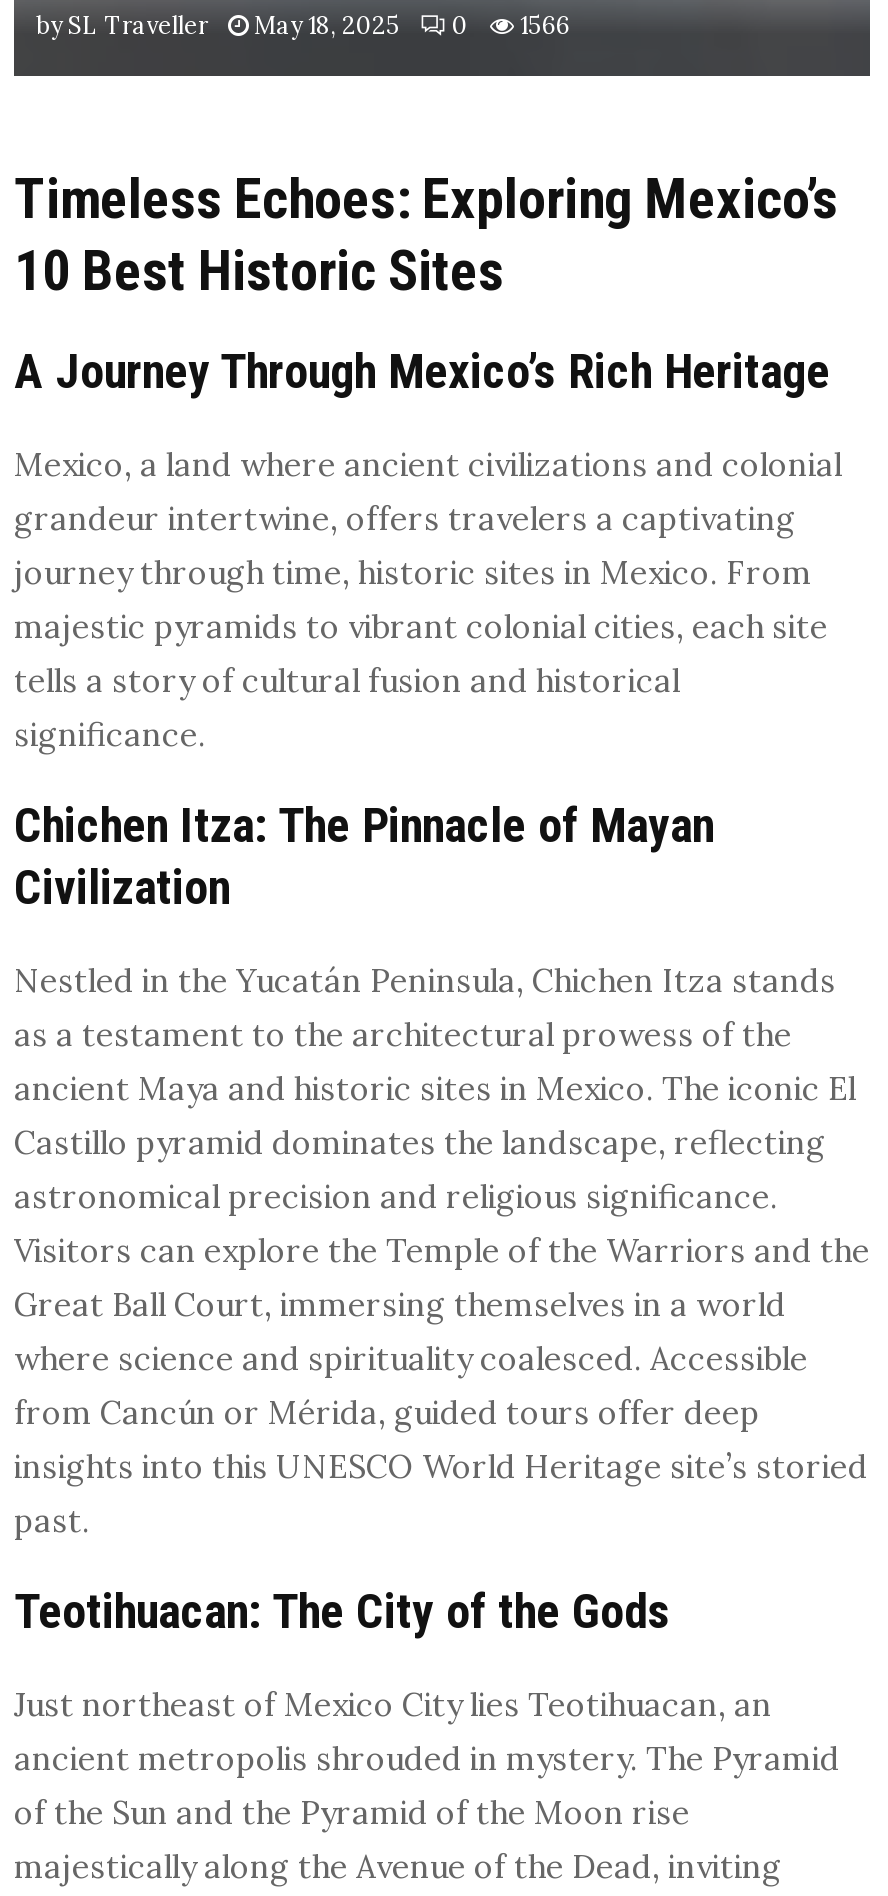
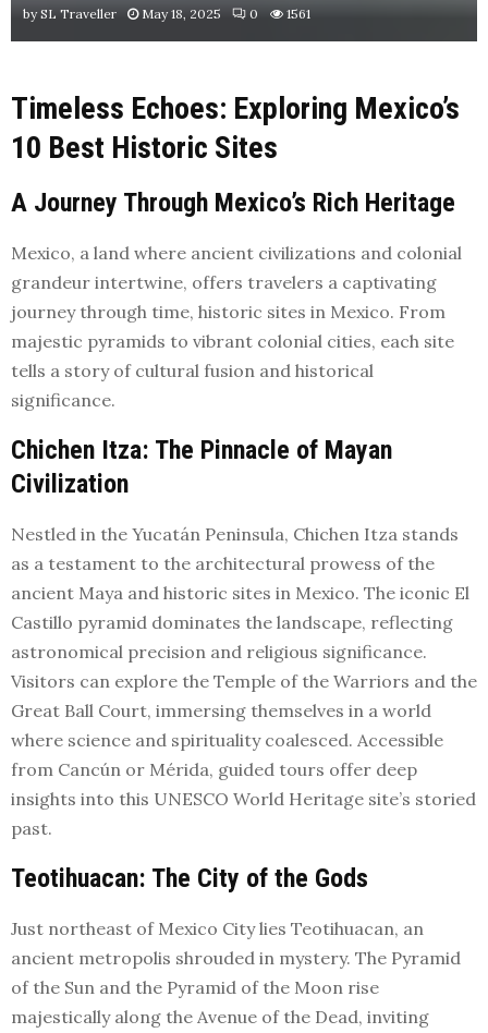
[36,10,570,40] by SL Traveller May 18, 2025 0 1566 -> [23,5,310,22] by SL Traveller May 18, 2025 0 1561

